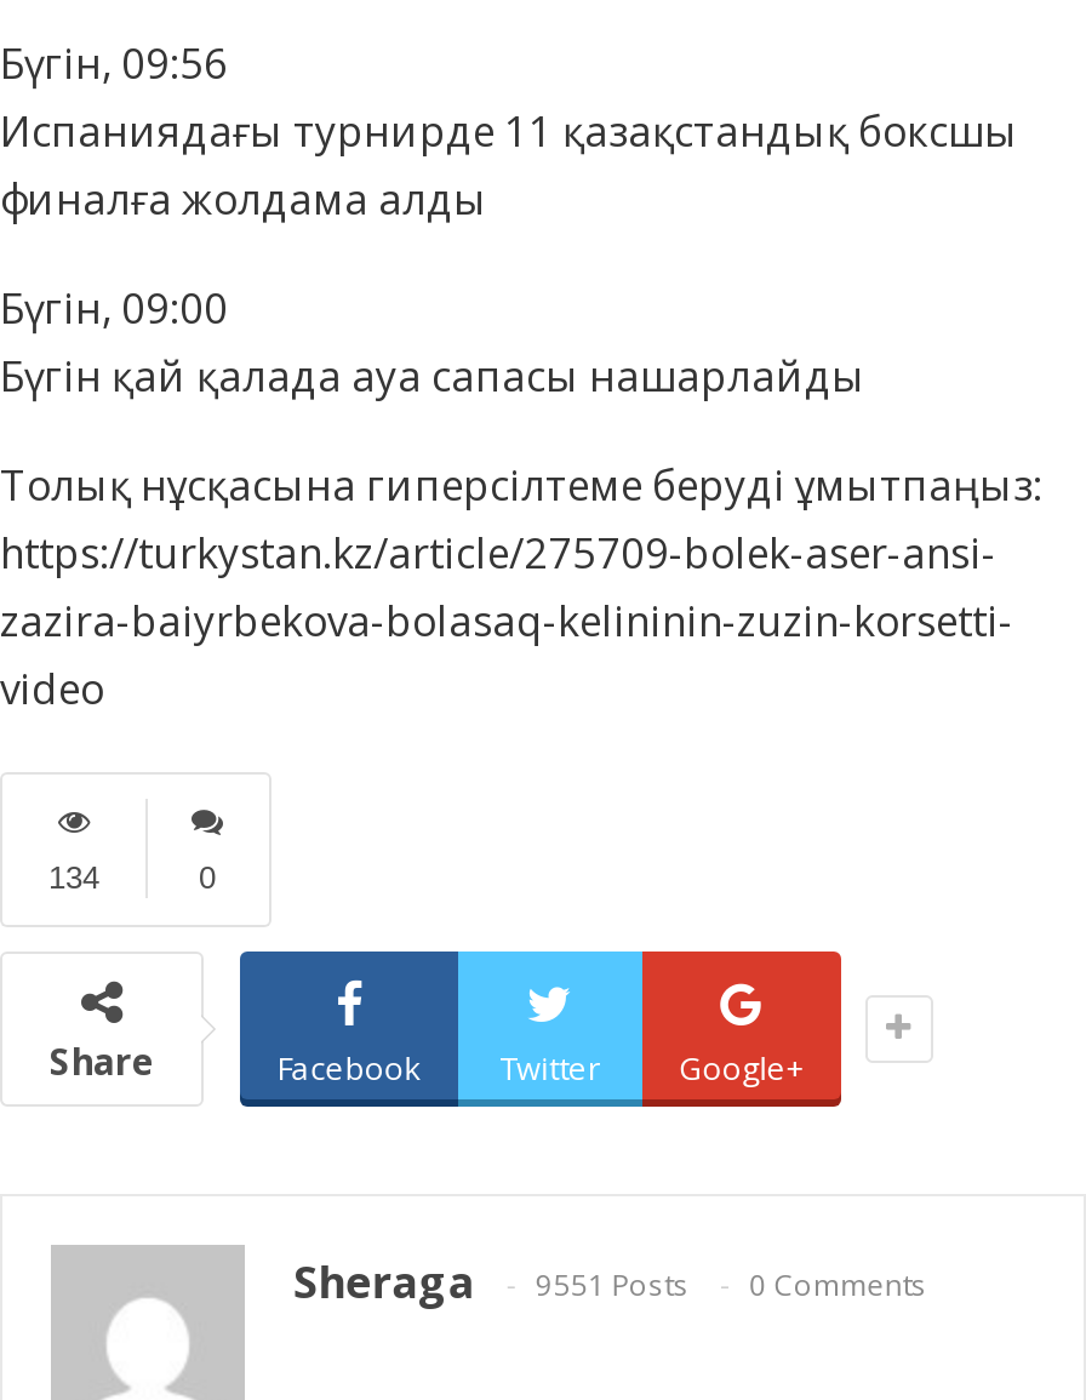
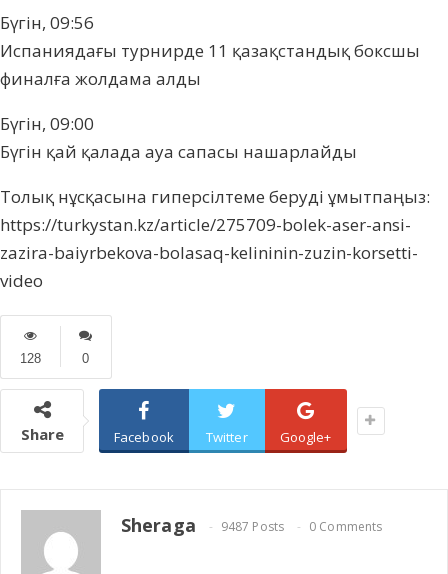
[48,859,99,896] 134 -> [20,351,41,366] 128
[293,1252,926,1310] Sheraga 9551 Posts 0 Comments -> [121,513,382,537] Sheraga 9487 Posts 0 Comments

